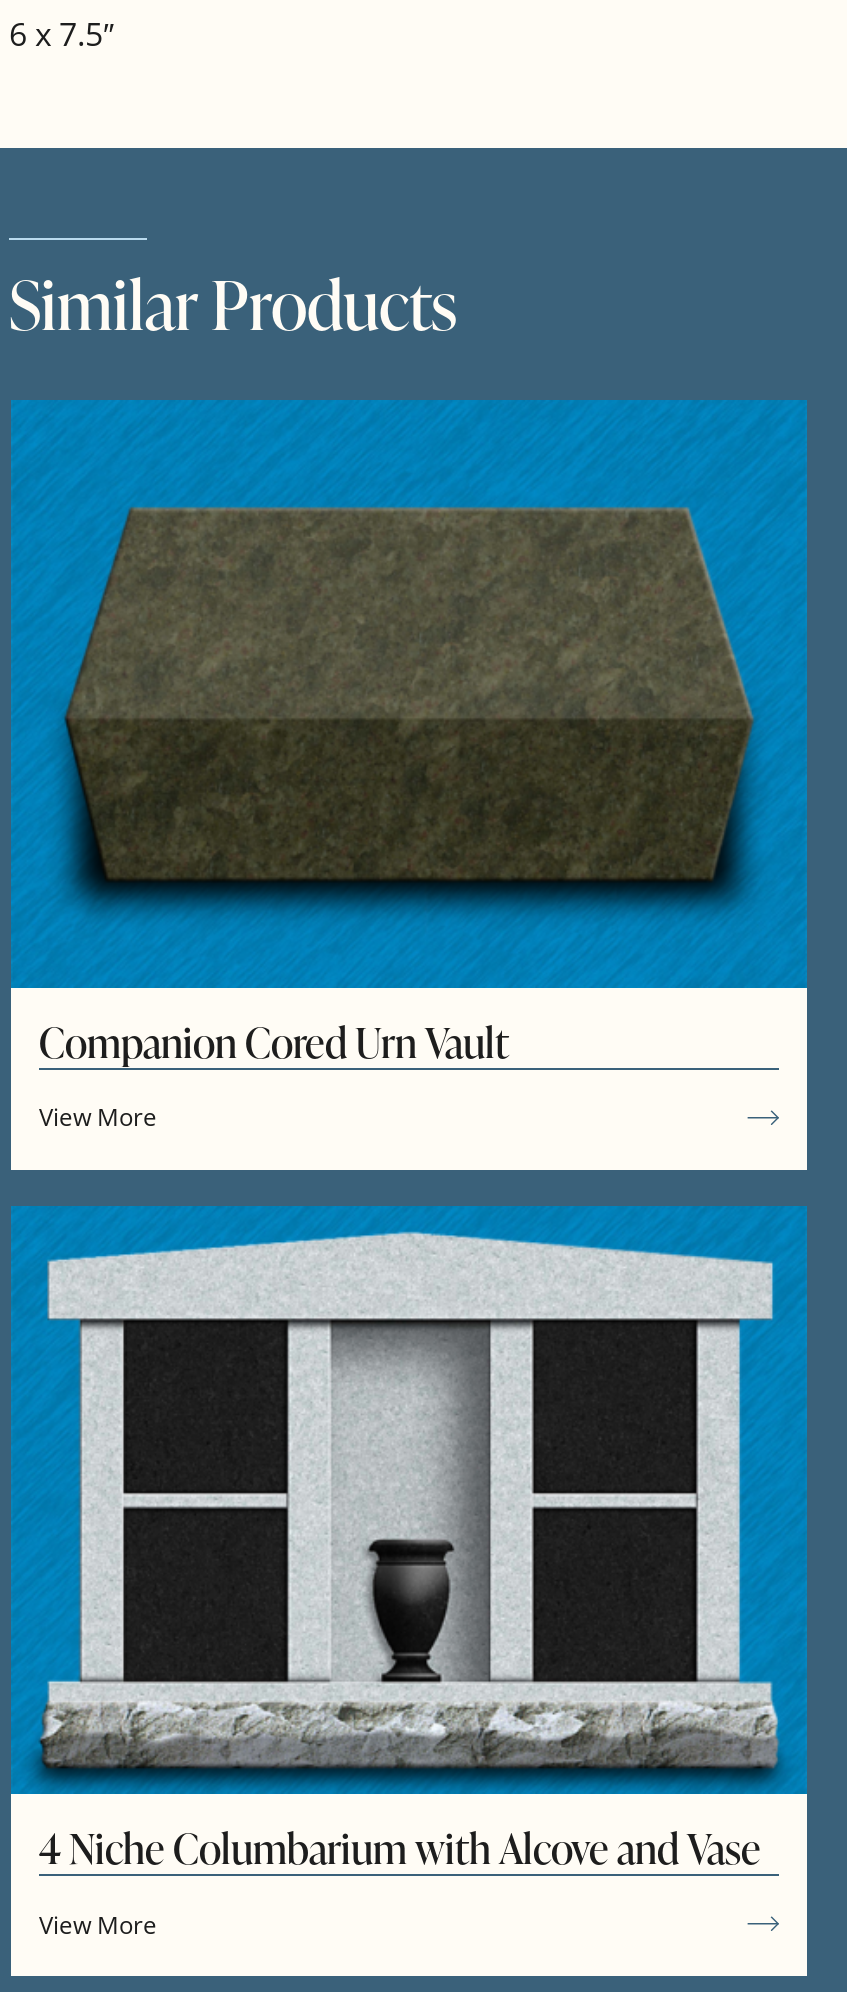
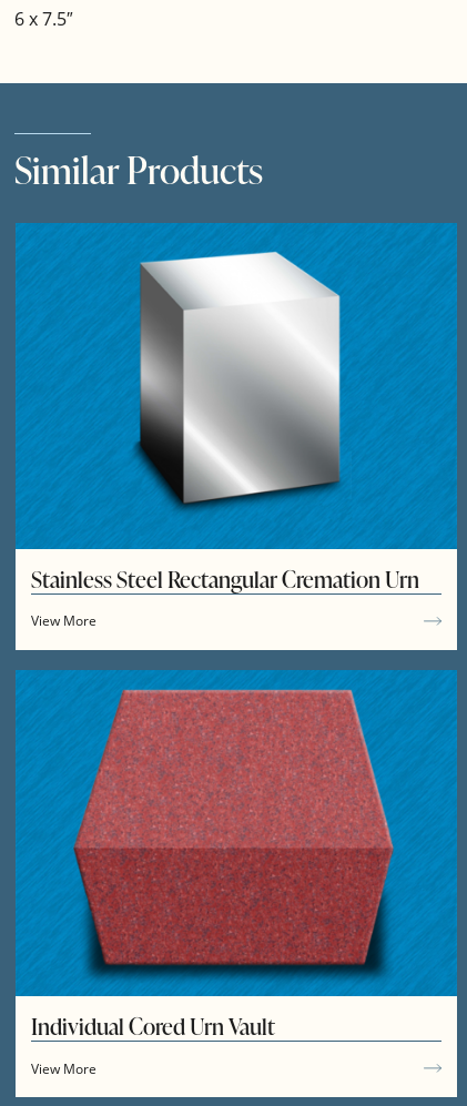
[63,452,755,914] [image] -> [45,251,427,509] [image]
[39,1014,509,1070] Companion Cored Urn Vault -> [31,563,419,594] Stainless Steel Rectangular Cremation Urn
[33,1230,783,1876] [image] | 4 Niche Columbarium with Alcove and Vase -> [28,684,444,1042] [image] | Individual Cored Urn Vault

